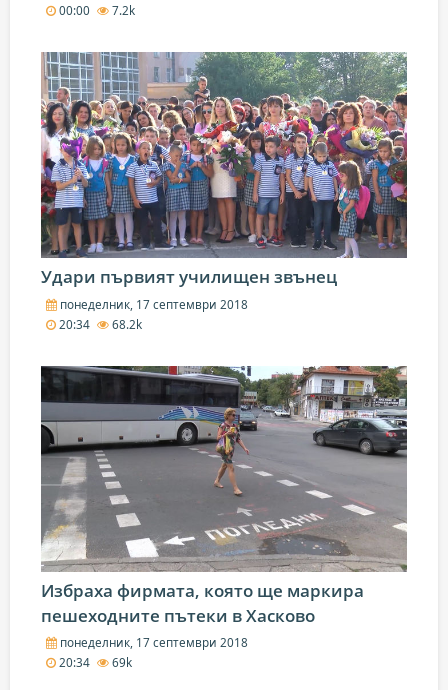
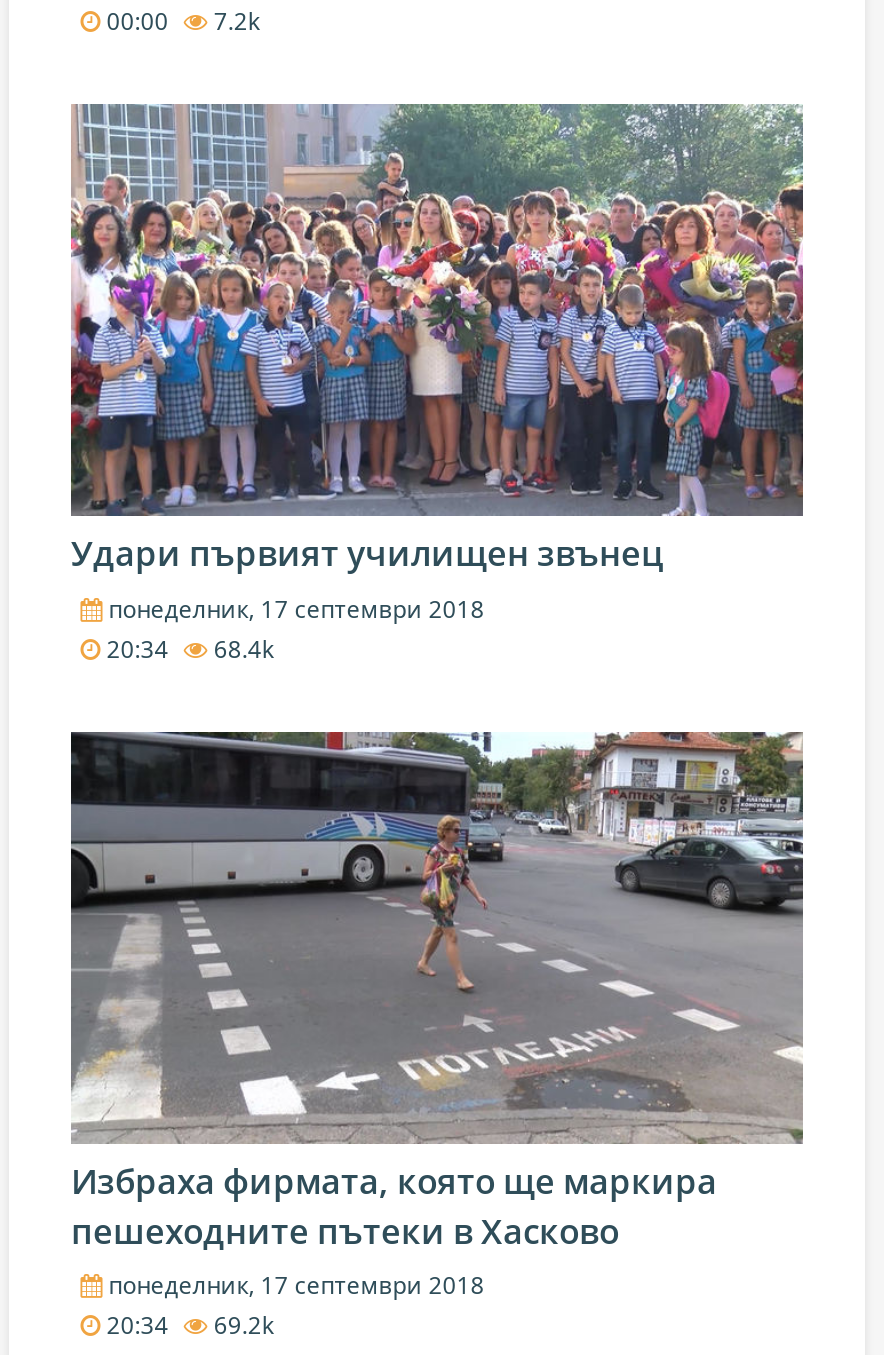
[56,316,142,332] 20:34 68.2k -> [100,632,274,664] 20:34 68.4k
[56,654,132,670] 20:34 69k -> [100,1309,274,1341] 20:34 69.2k

